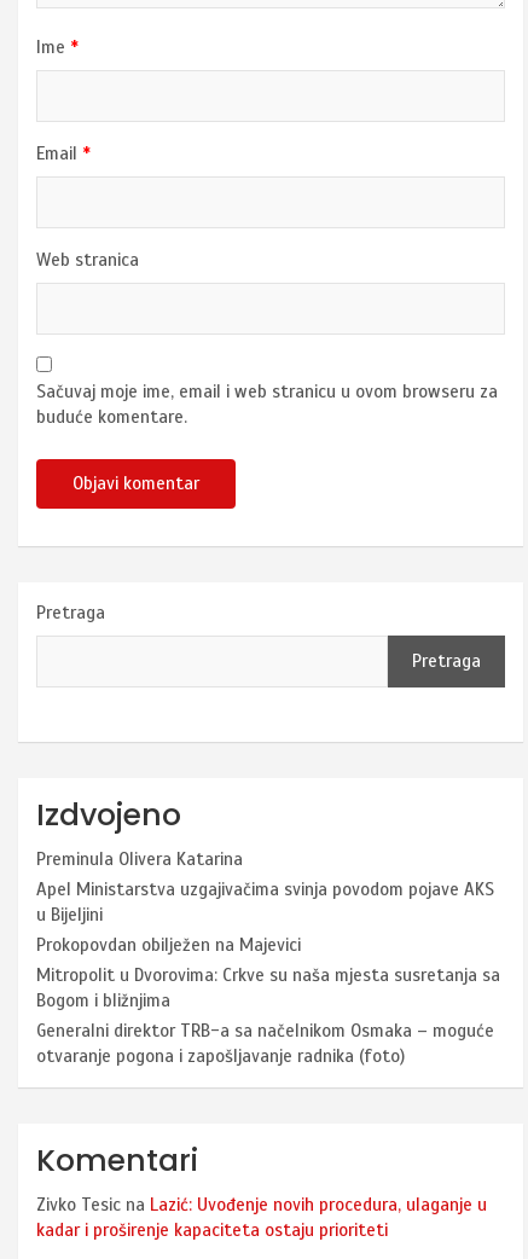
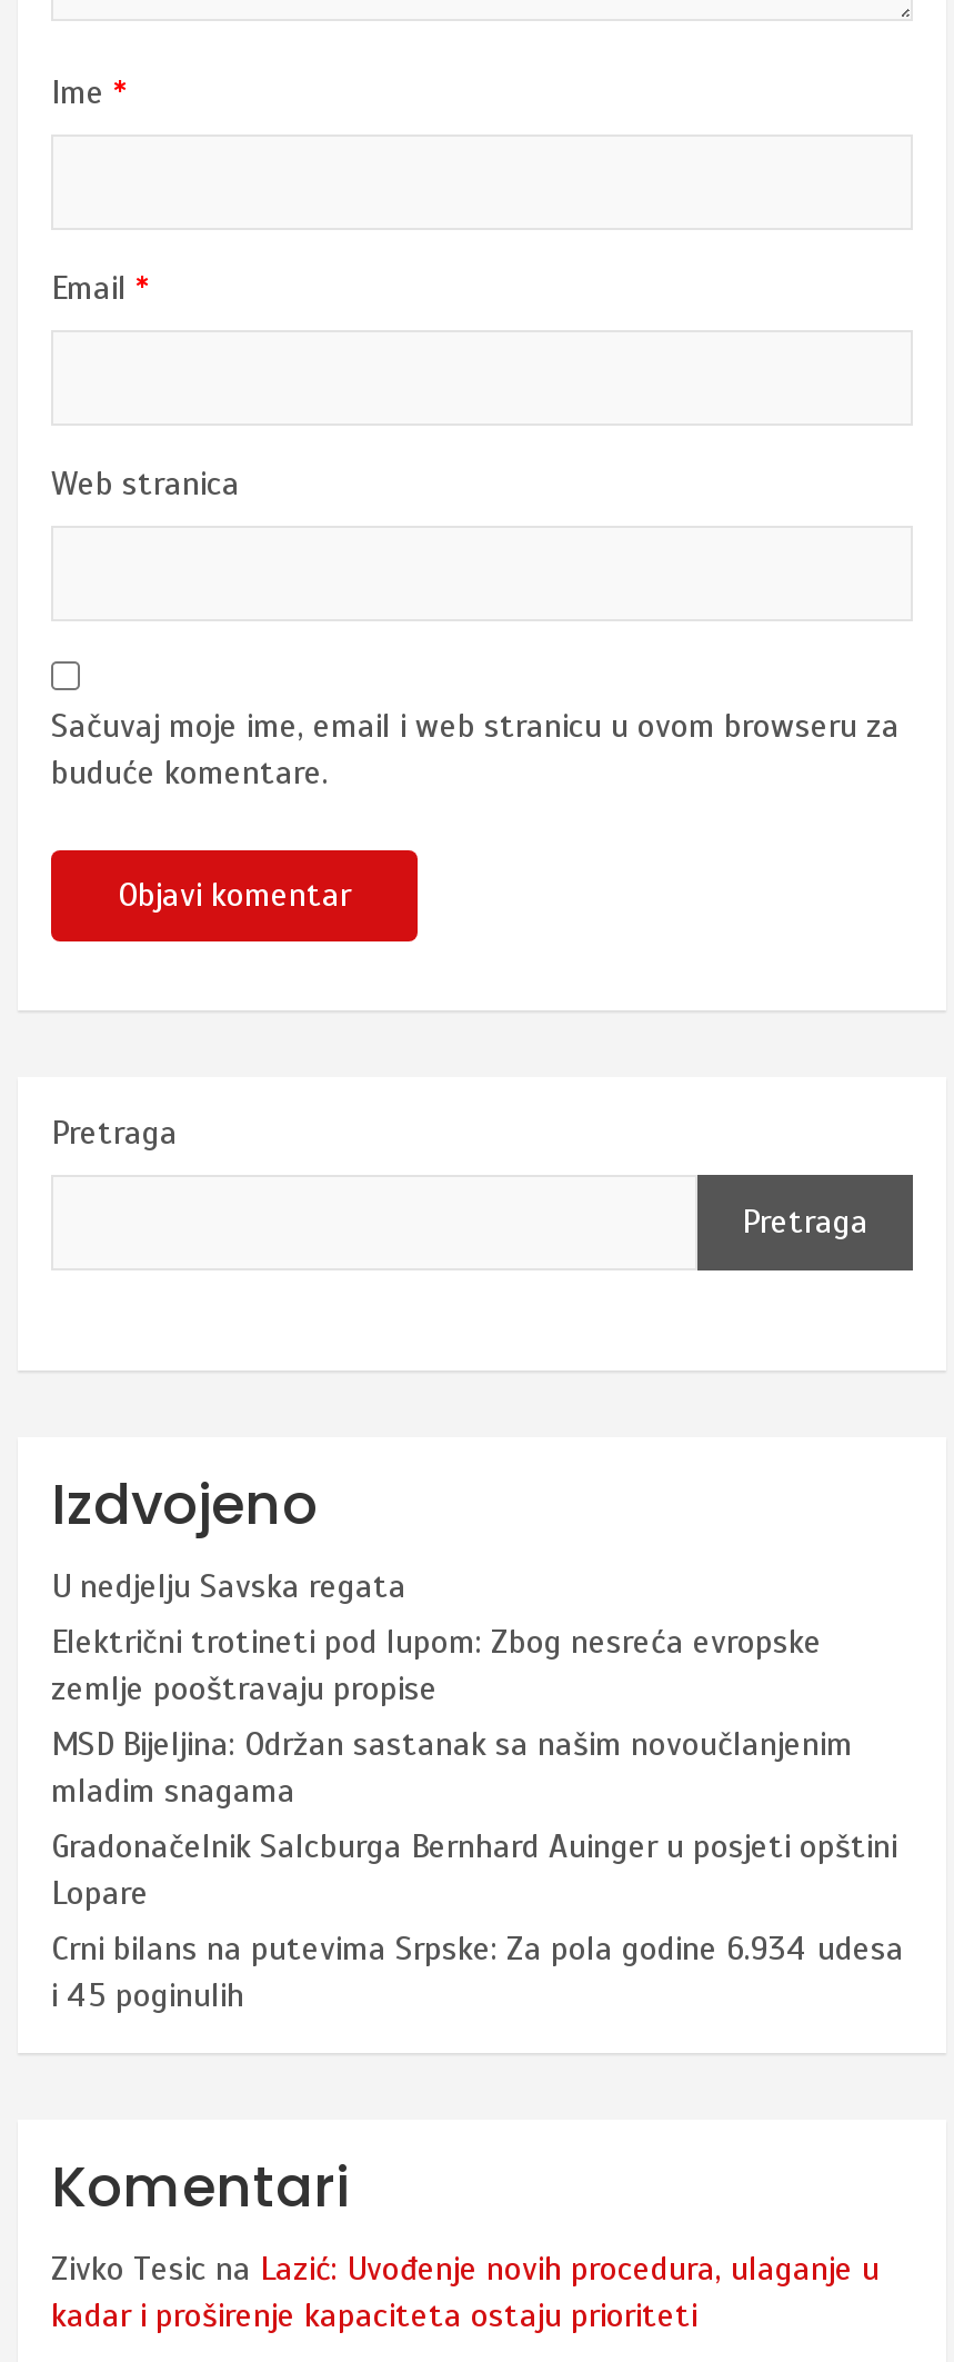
[36,849,500,1067] Preminula Olivera Katarina | Apel Ministarstva uzgajivačima svinja povodom pojave AKS | u Bijeljini | Prokopovdan obilježen na Majevici | Mitropolit u Dvorovima: Crkve su naša mjesta susretanja sa | Bogom i bližnjima | Generalni direktor TRB-a sa načelnikom Osmaka – moguće | otvaranje pogona i zapošljavanje radnika (foto) -> [51,1567,904,2016] U nedjelju Savska regata | Električni trotineti pod lupom: Zbog nesreća evropske | zemlje pooštravaju propise | MSD Bijeljina: Održan sastanak sa našim novoučlanjenim | mladim snagama | Gradonačelnik Salcburga Bernhard Auinger u posjeti opštini | Lopare | Crni bilans na putevima Srpske: Za pola godine 6.934 udesa | i 45 poginulih

